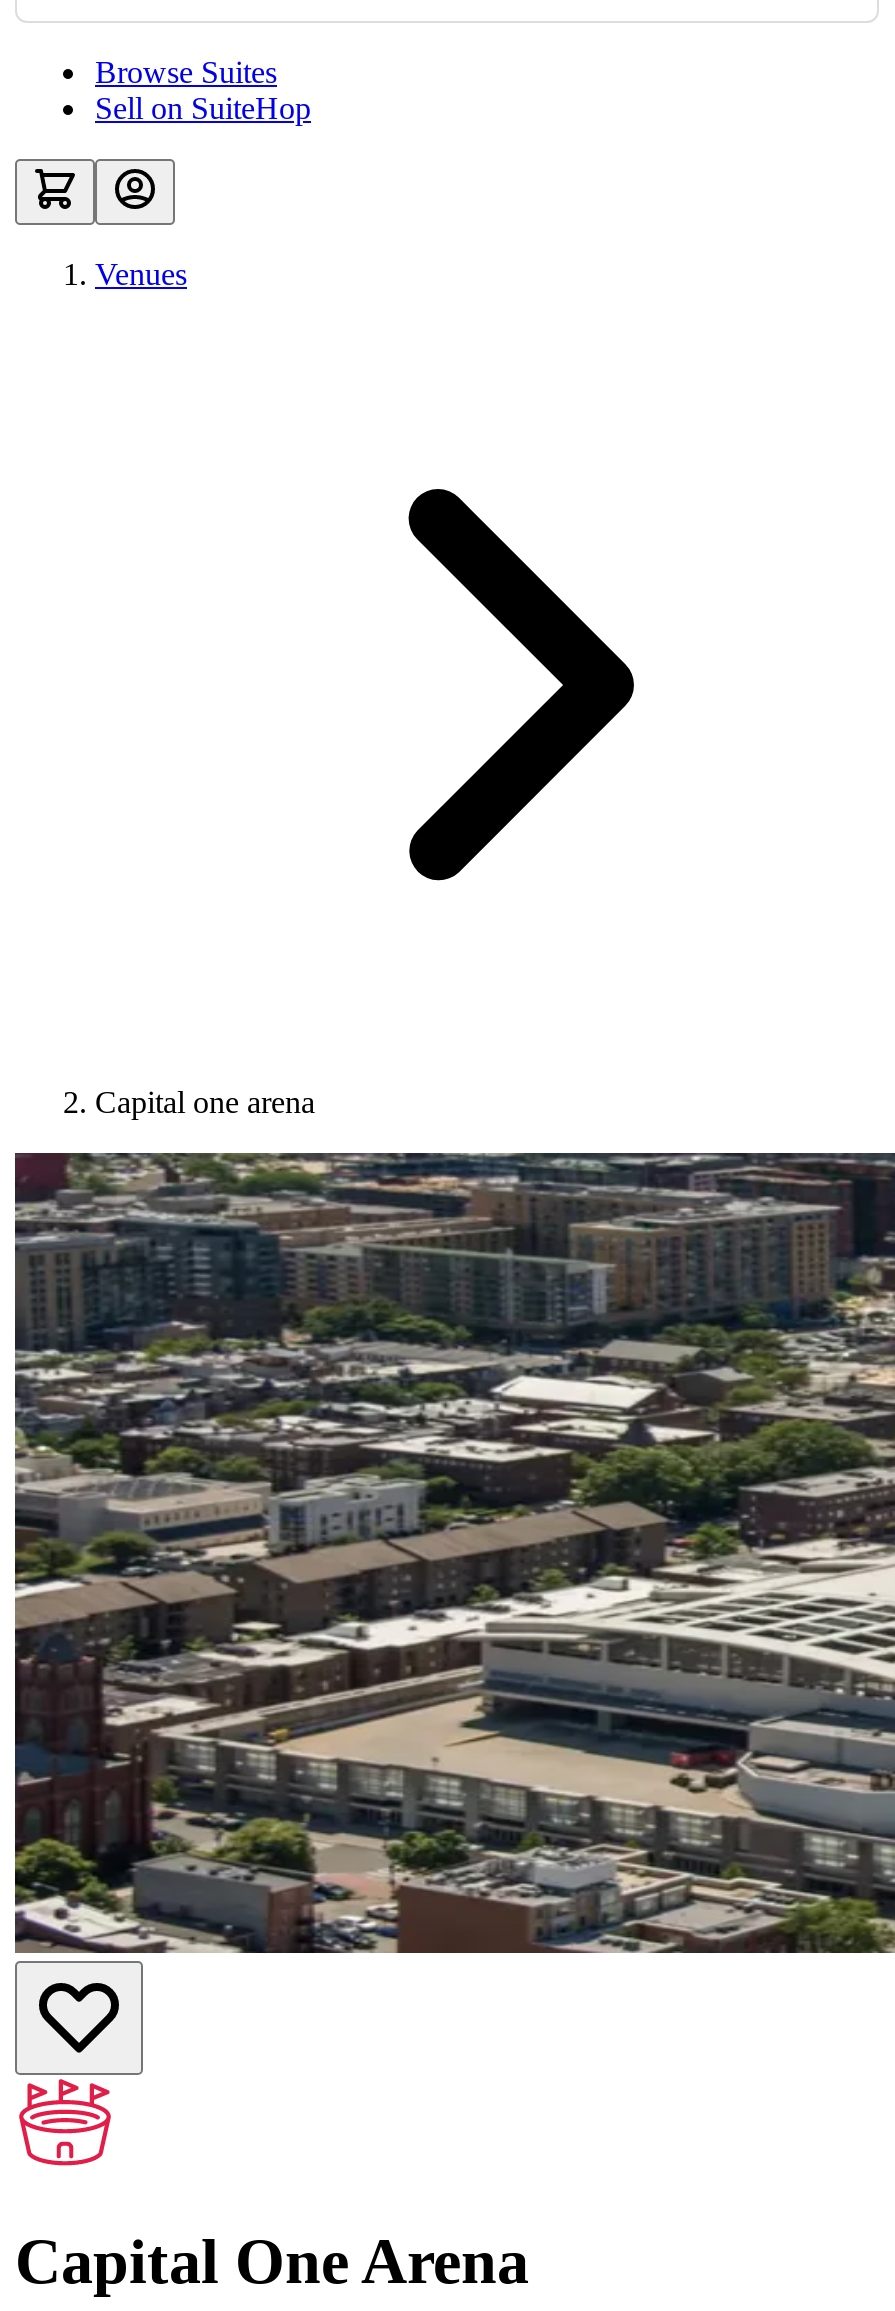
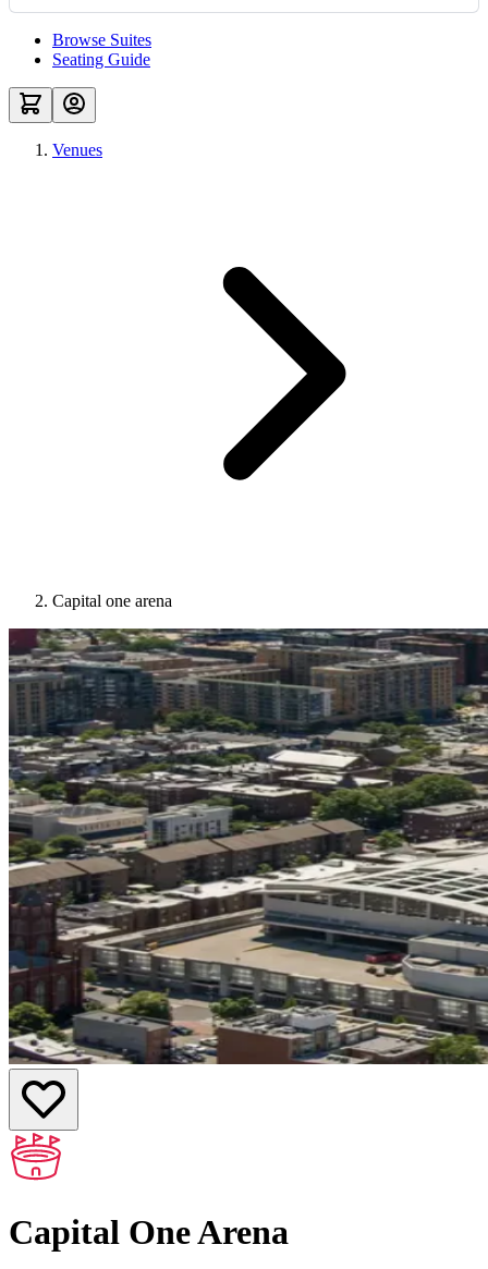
[95,91,311,125] Sell on SuiteHop -> [52,50,150,69] Seating Guide

